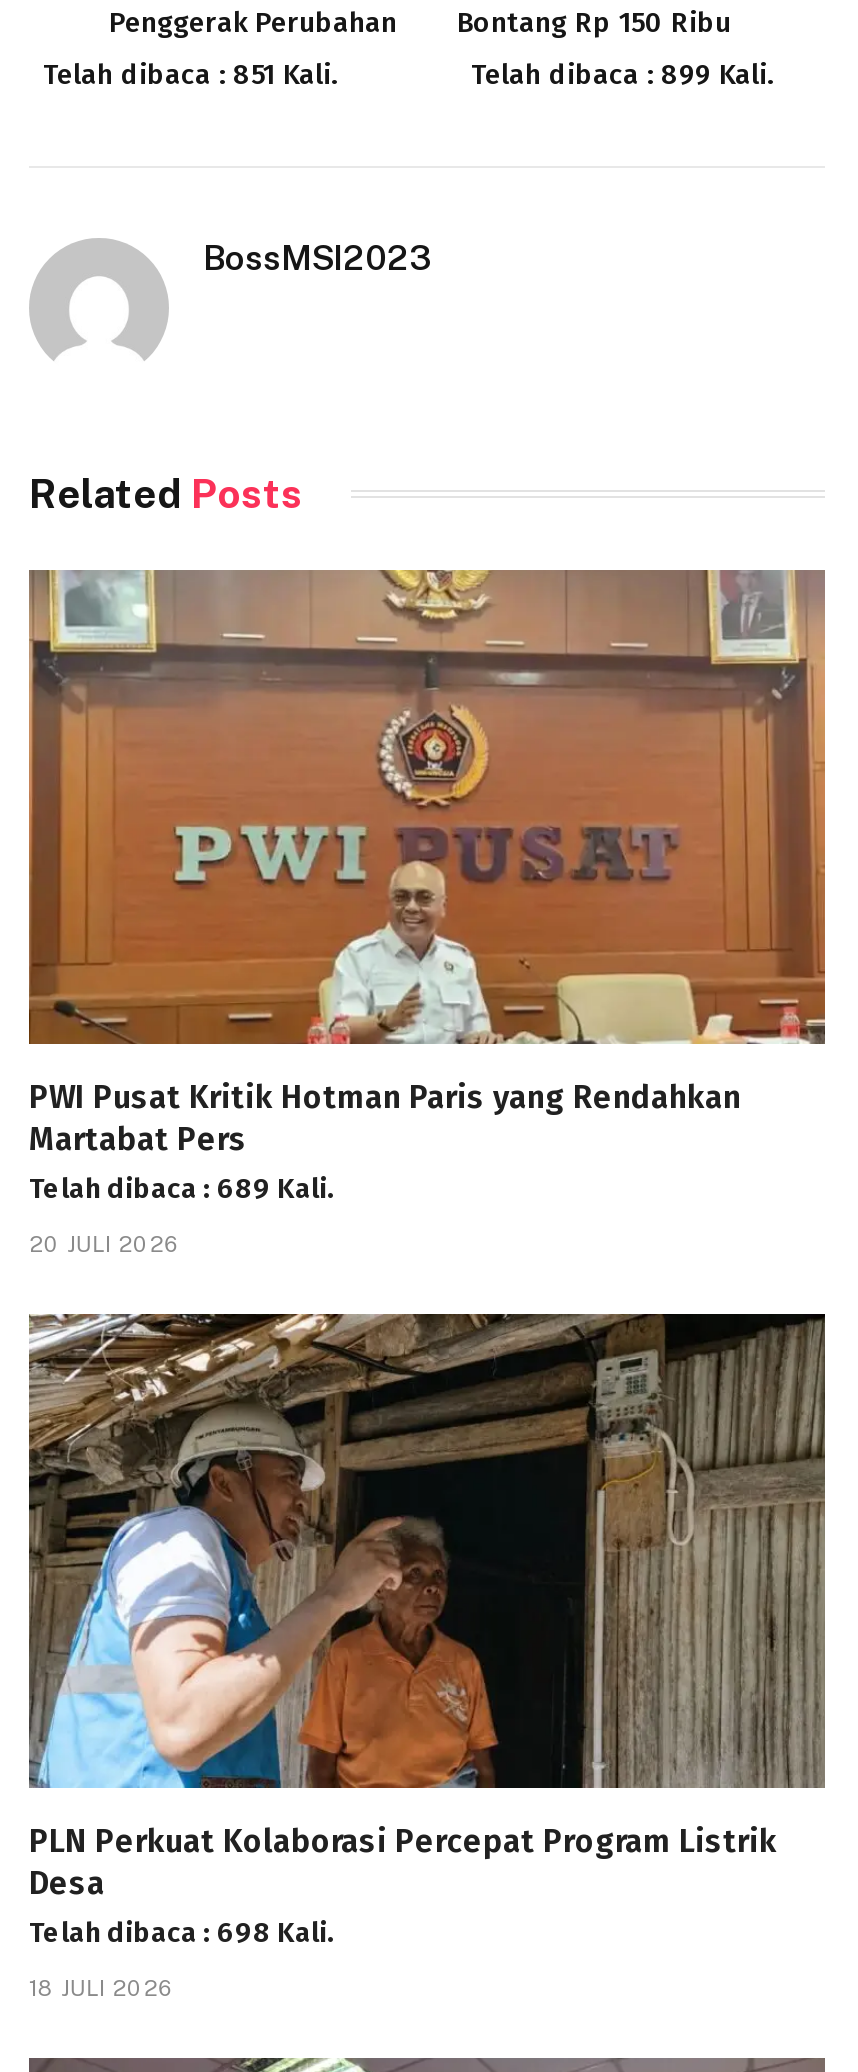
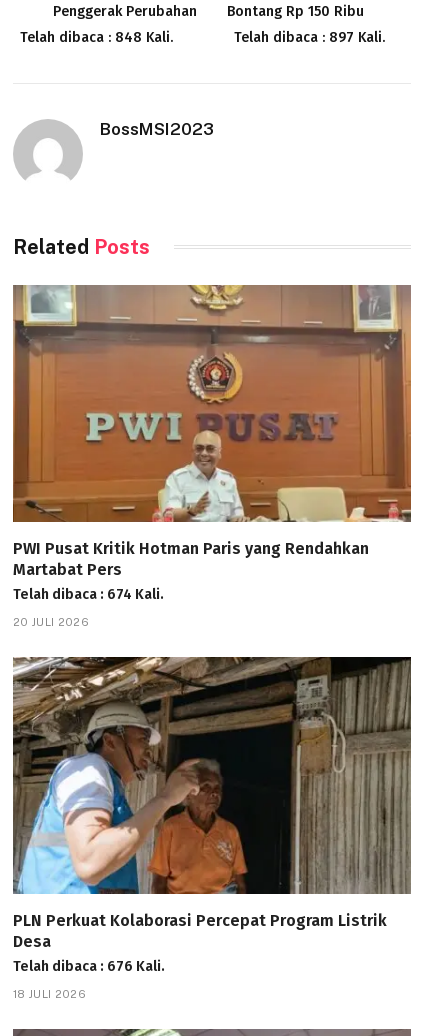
[43,58,337,92] Telah dibaca : 851 Kali. -> [20,29,173,46] Telah dibaca : 848 Kali.
[471,58,773,92] Telah dibaca : 899 Kali. -> [234,29,385,46] Telah dibaca : 897 Kali.
[29,1172,335,1206] Telah dibaca : 689 Kali. -> [13,586,164,603] Telah dibaca : 674 Kali.
[29,1915,335,1949] Telah dibaca : 698 Kali. -> [13,958,165,975] Telah dibaca : 676 Kali.

